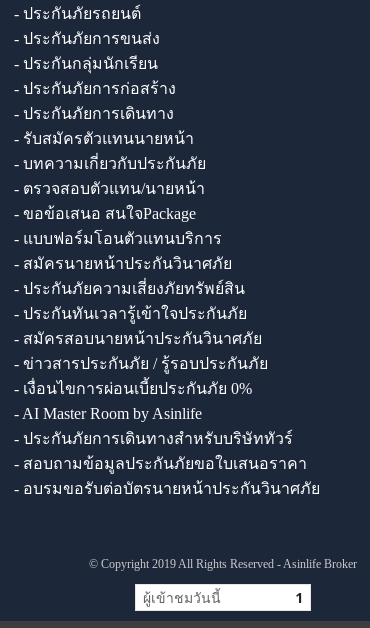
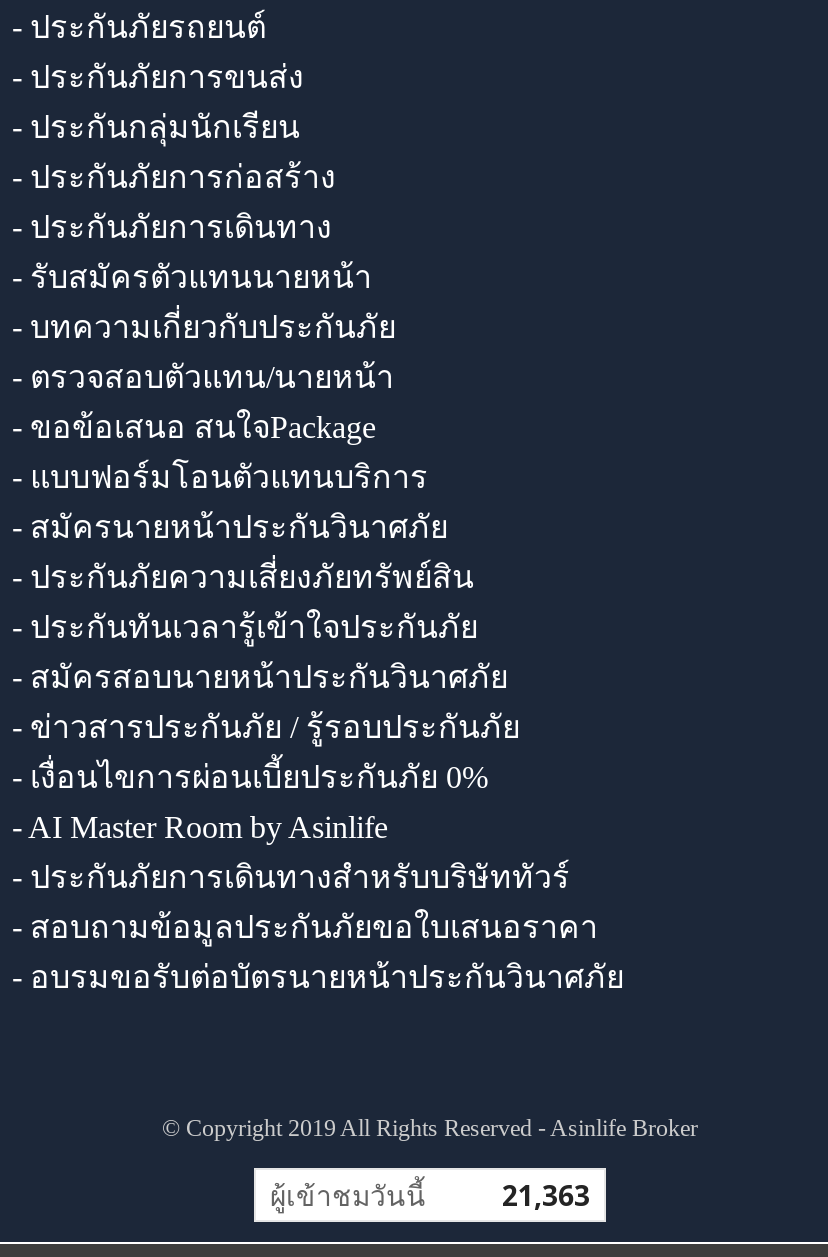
[295,588,303,607] 1 -> [502,1176,590,1214] 21,363

